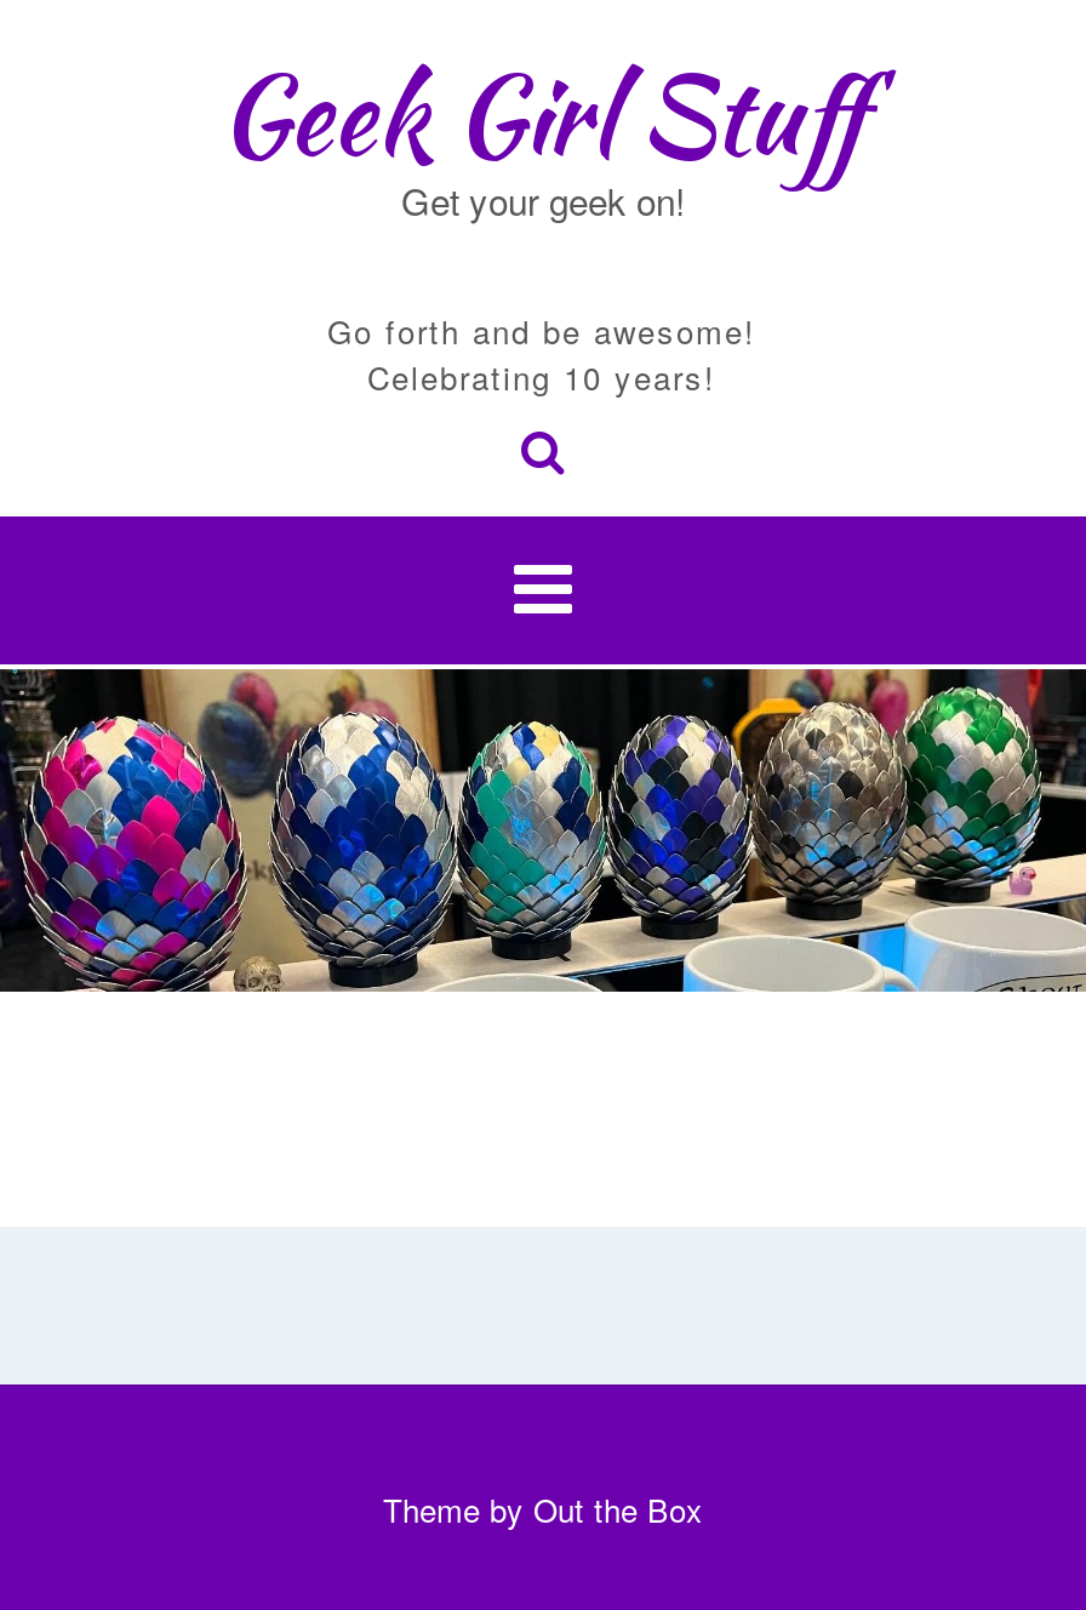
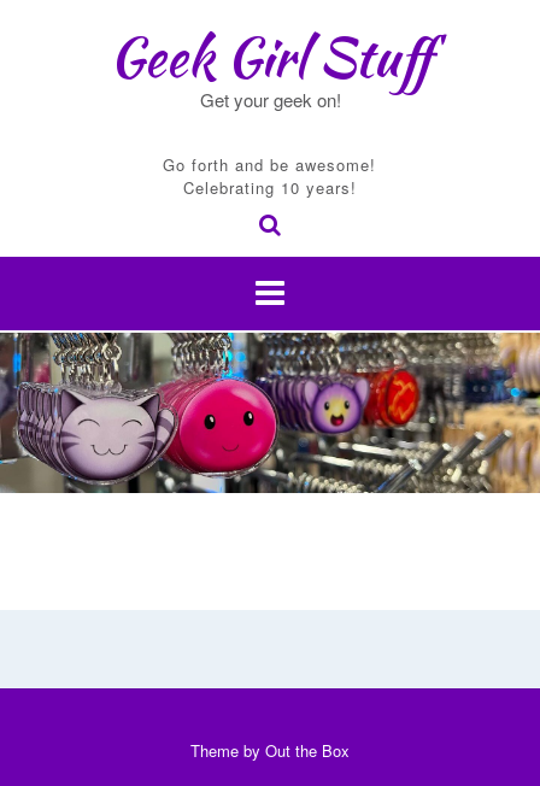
[7,667,1079,994] [image] -> [4,332,536,494] [image]

